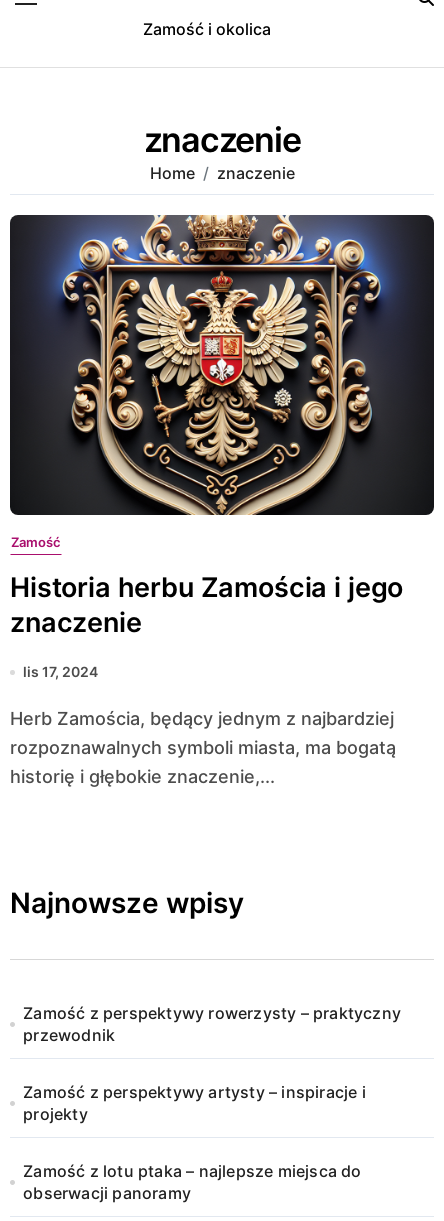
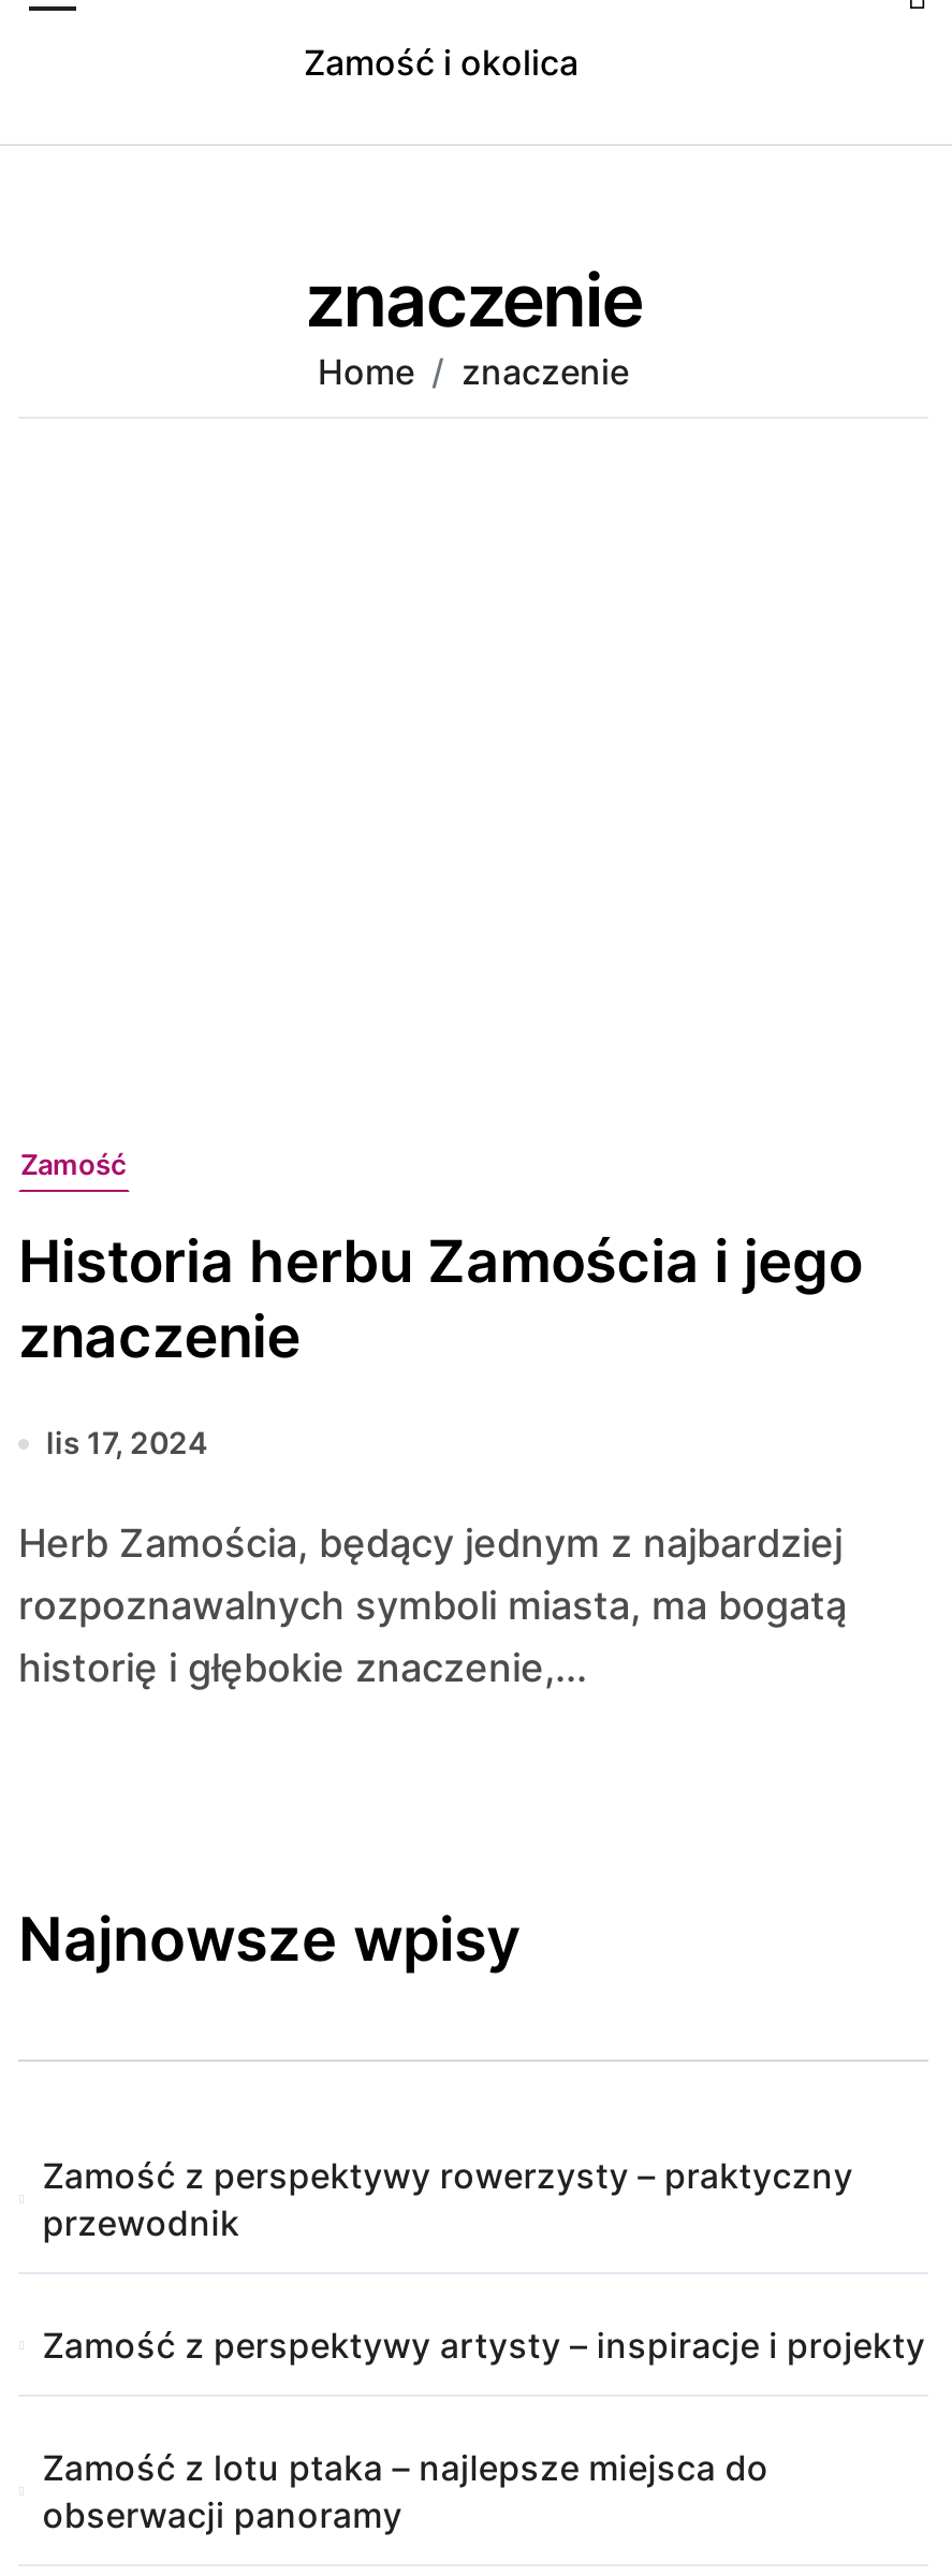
[9,214,435,516] [image] -> none

